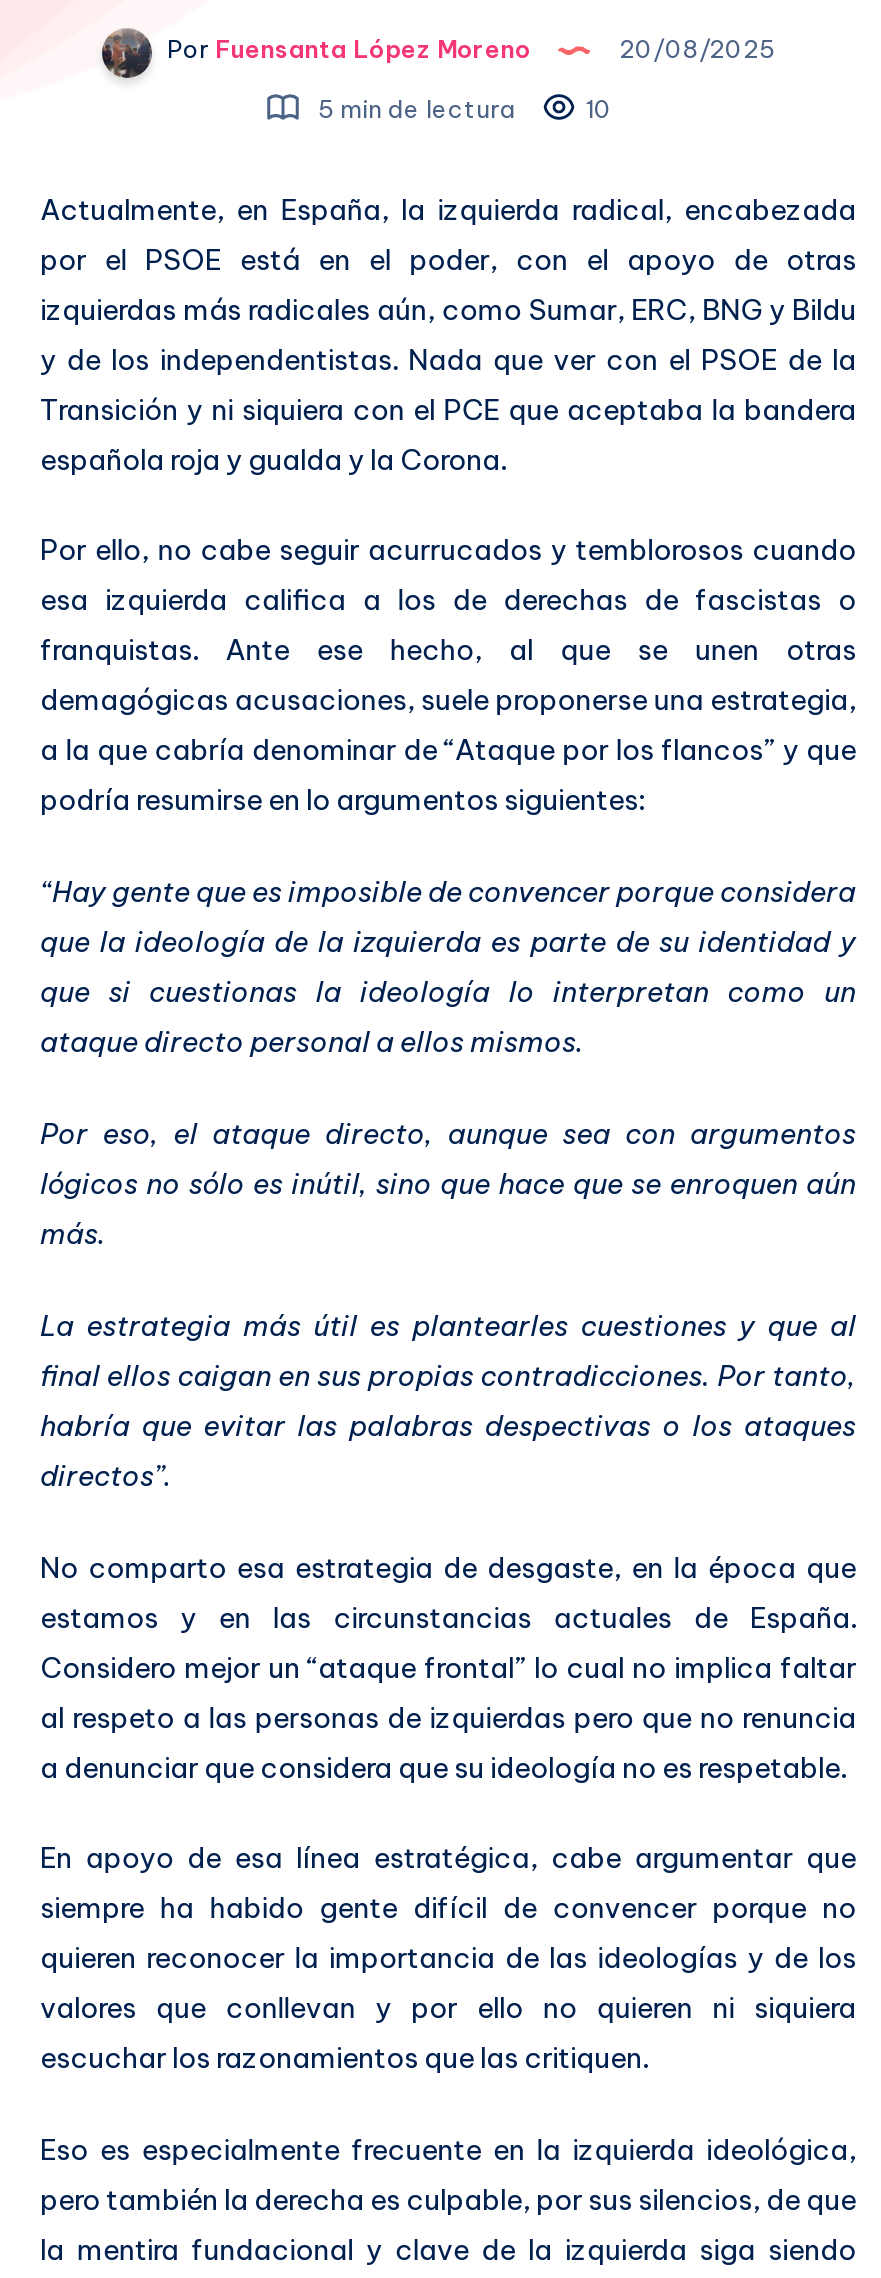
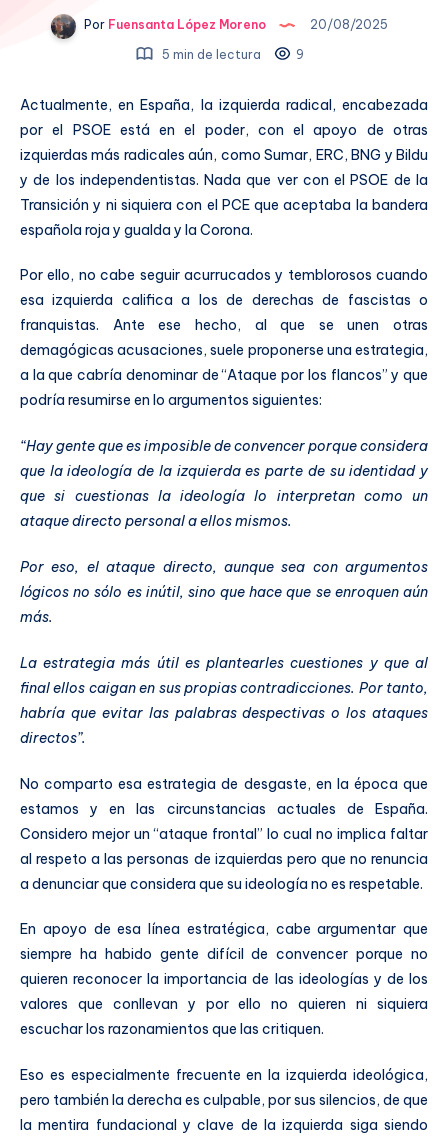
[580,93,612,123] 10 -> [292,46,303,61] 9

